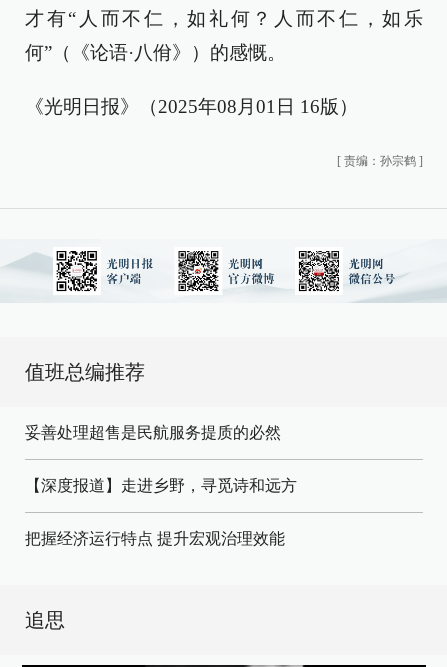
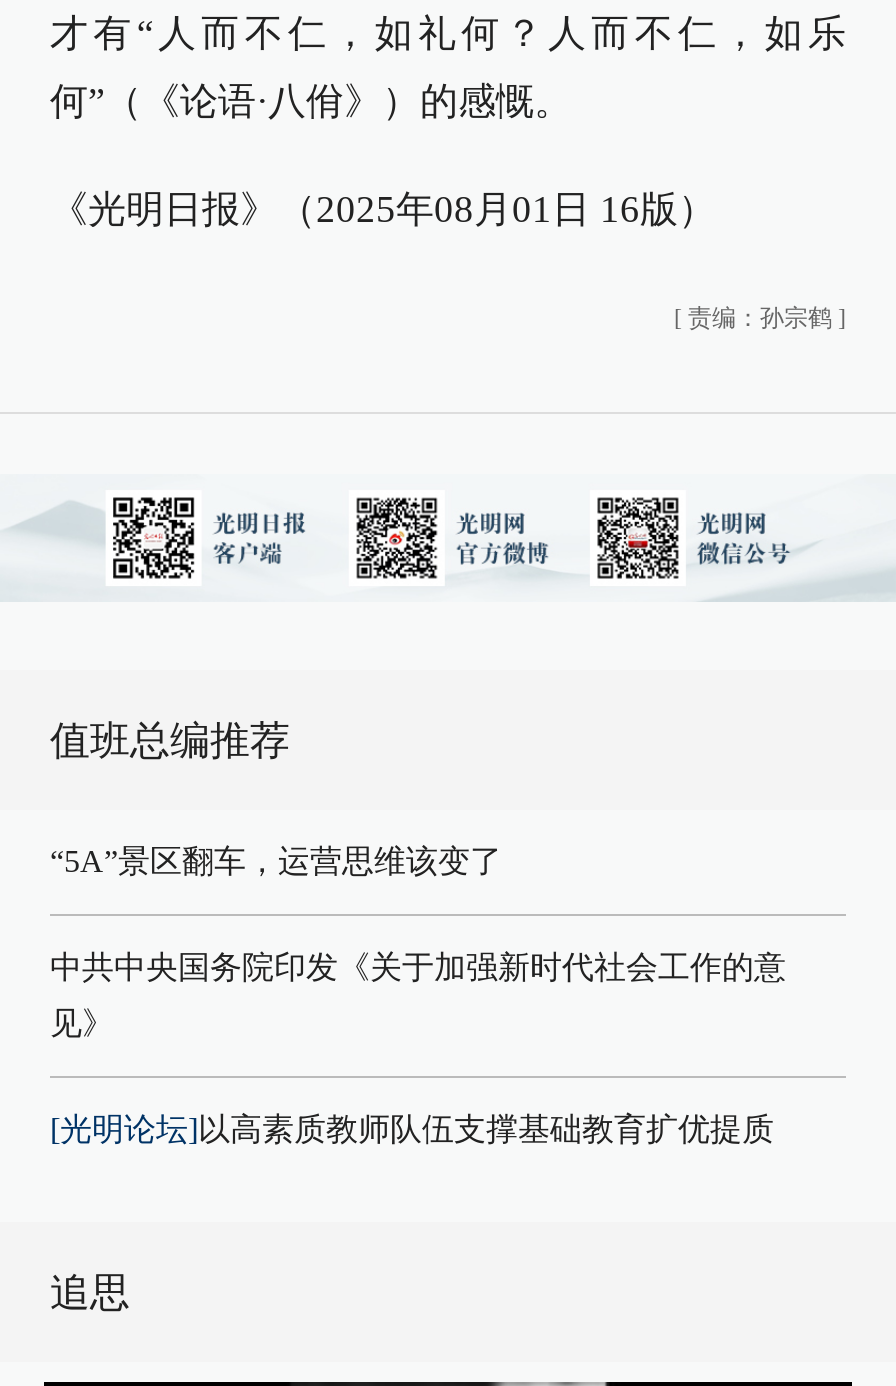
[25,423,297,546] 妥善处理超售是民航服务提质的必然 | 【深度报道】走进乡野，寻觅诗和远方 | 把握经济运行特点 提升宏观治理效能 -> [50,843,786,1145] “5A”景区翻车，运营思维该变了 | 中共中央国务院印发《关于加强新时代社会工作的意 | 见》 | [光明论坛]以高素质教师队伍支撑基础教育扩优提质

